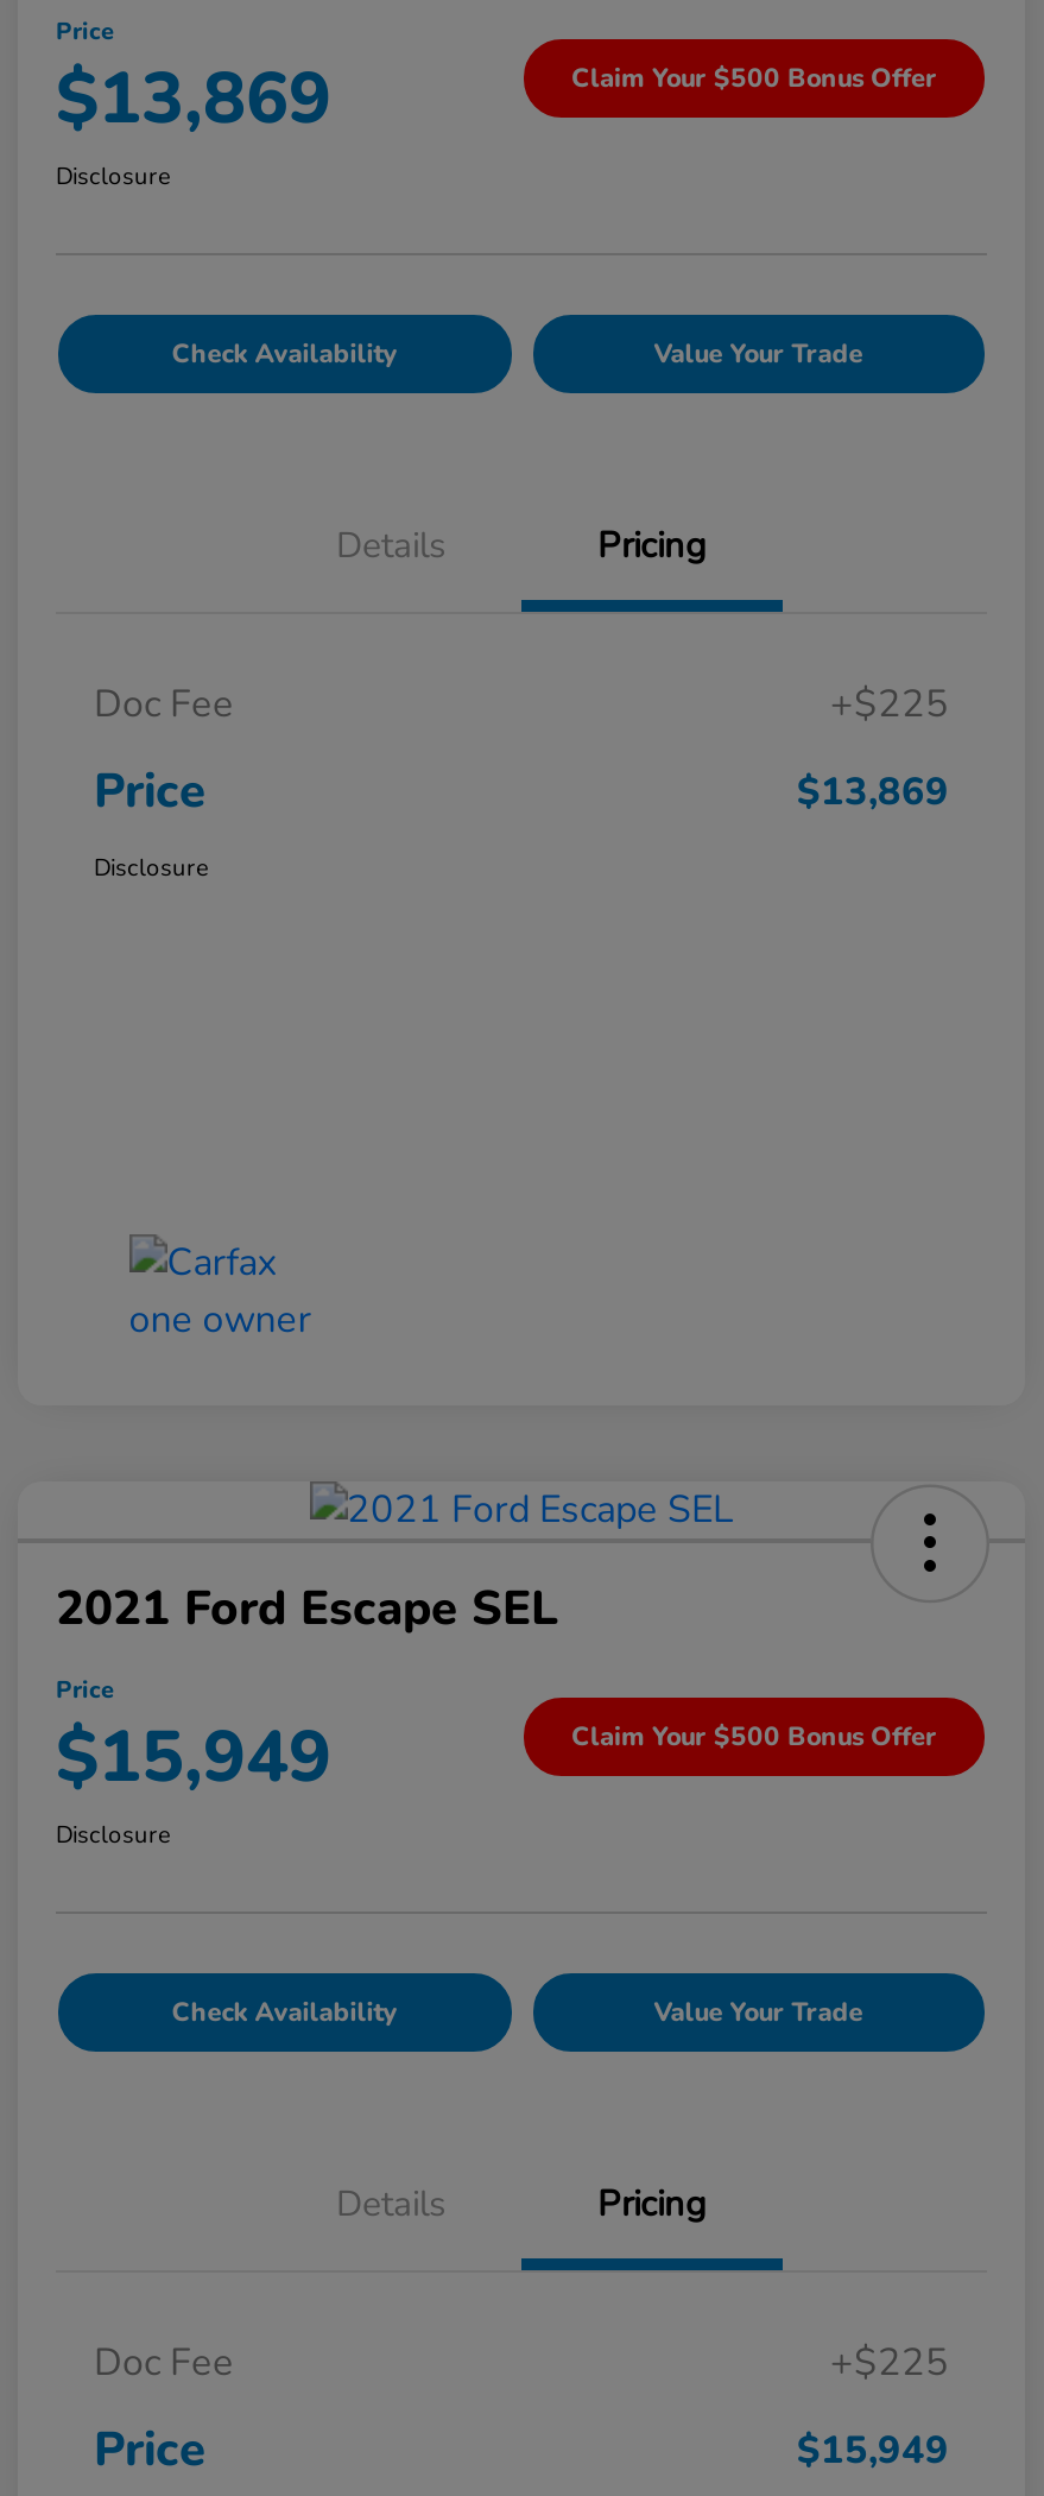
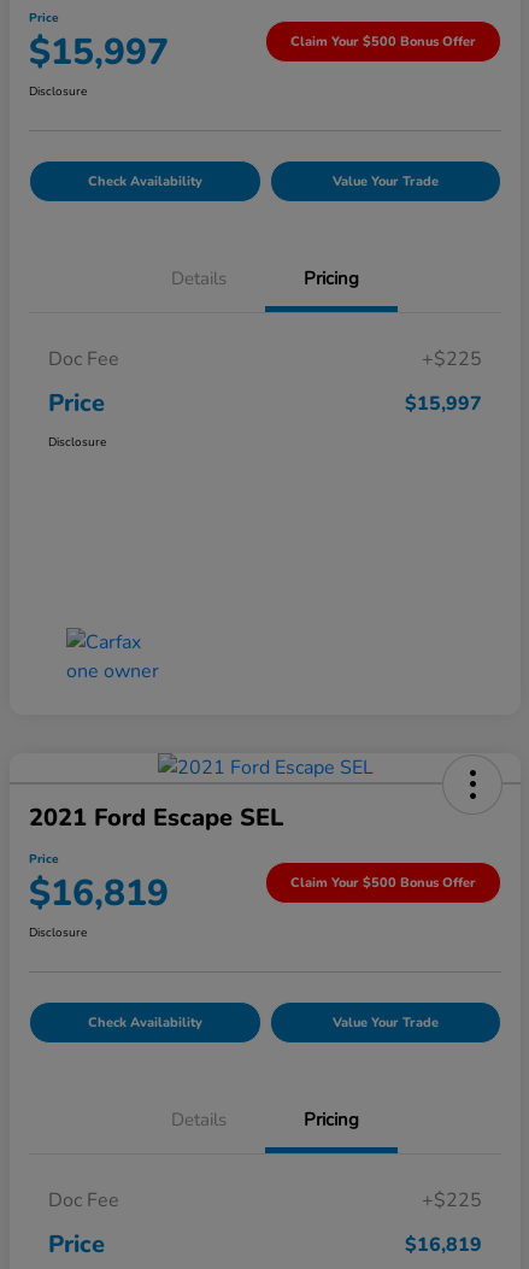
[56,52,331,149] $13,869 -> [29,28,169,77] $15,997
[797,767,949,819] $13,869 -> [405,391,482,417] $15,997
[56,1710,331,1807] $15,949 -> [29,869,169,919] $16,819
[797,2425,949,2477] $15,949 -> [405,1232,482,1258] $16,819

